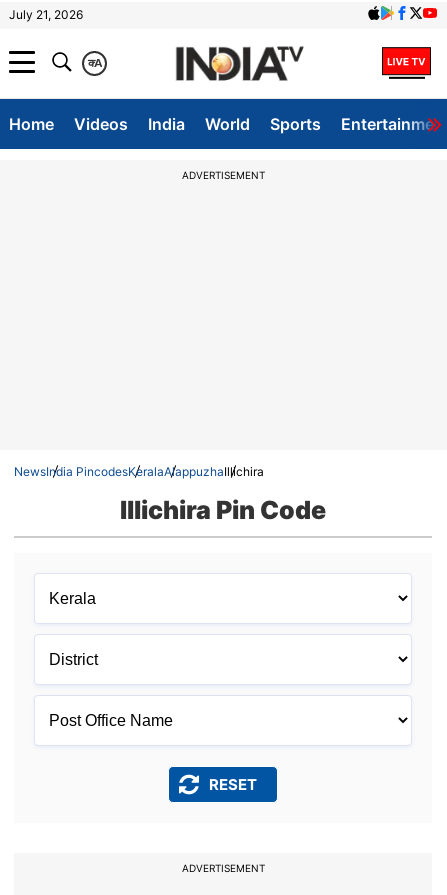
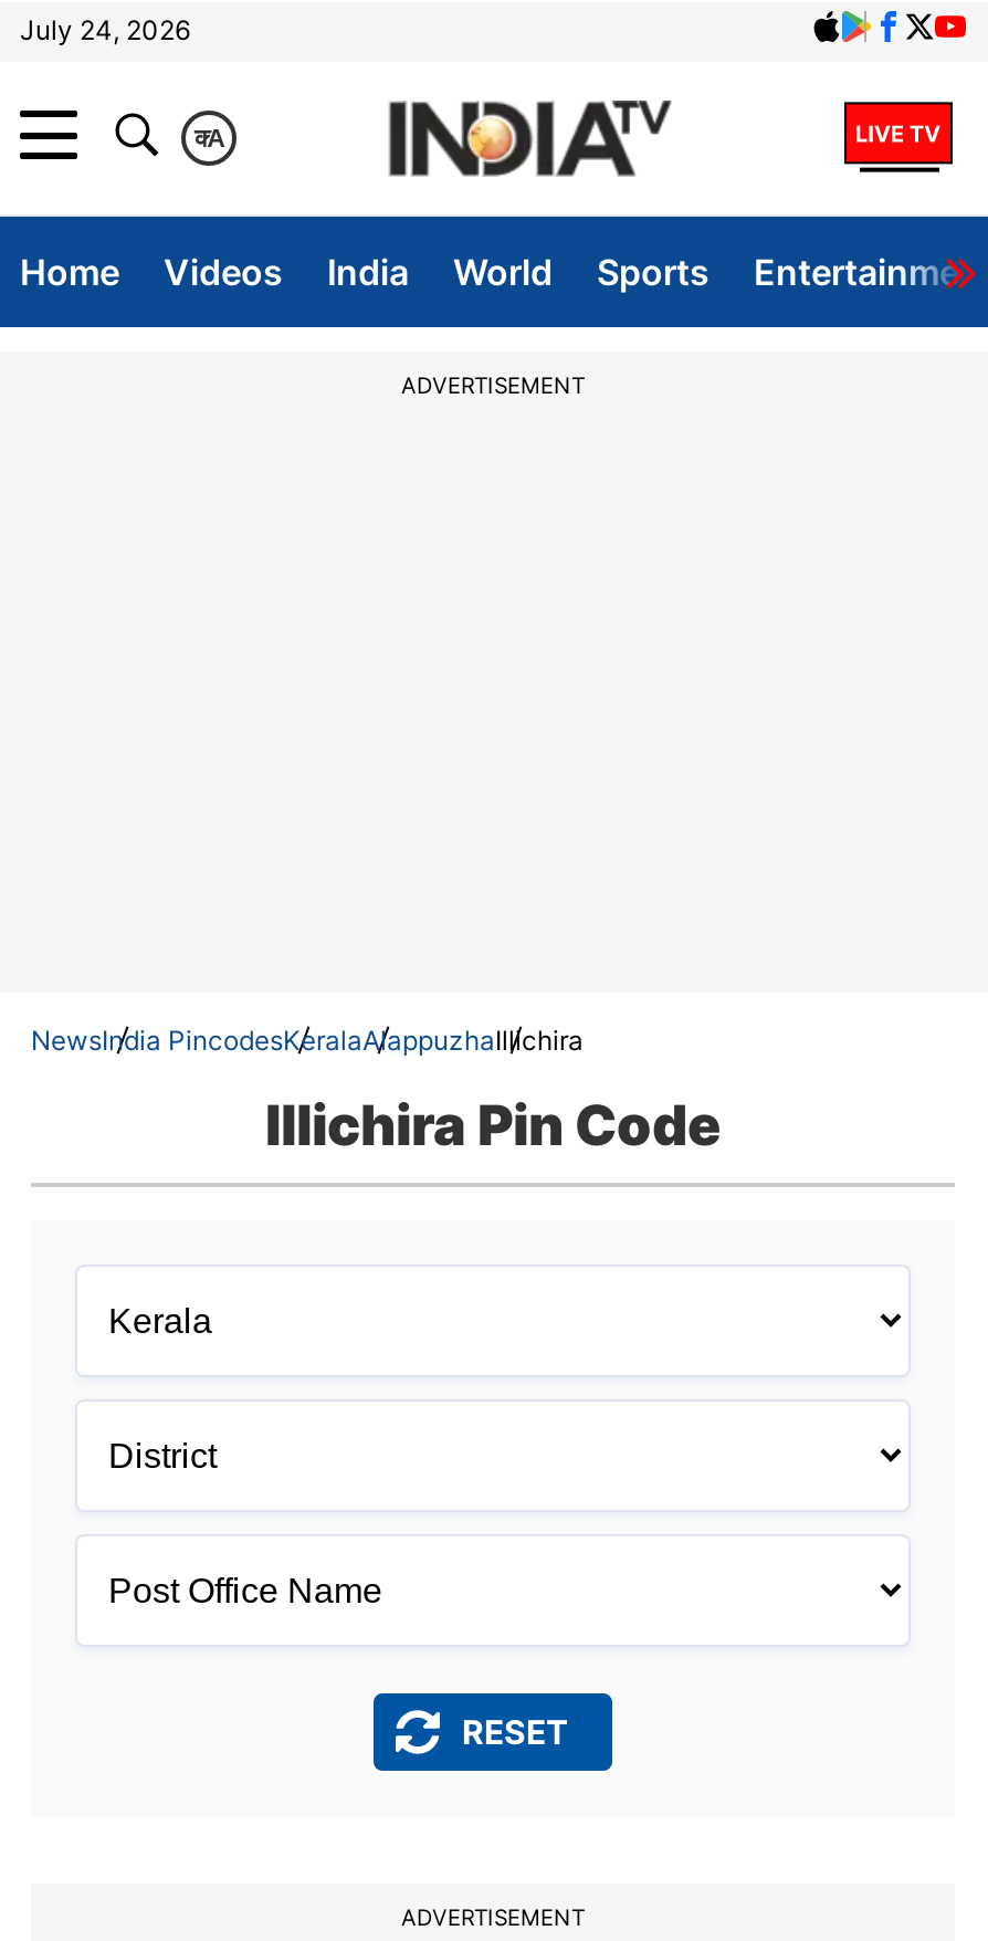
[9,7,83,22] July 21, 2026 -> [20,13,190,46] July 24, 2026

